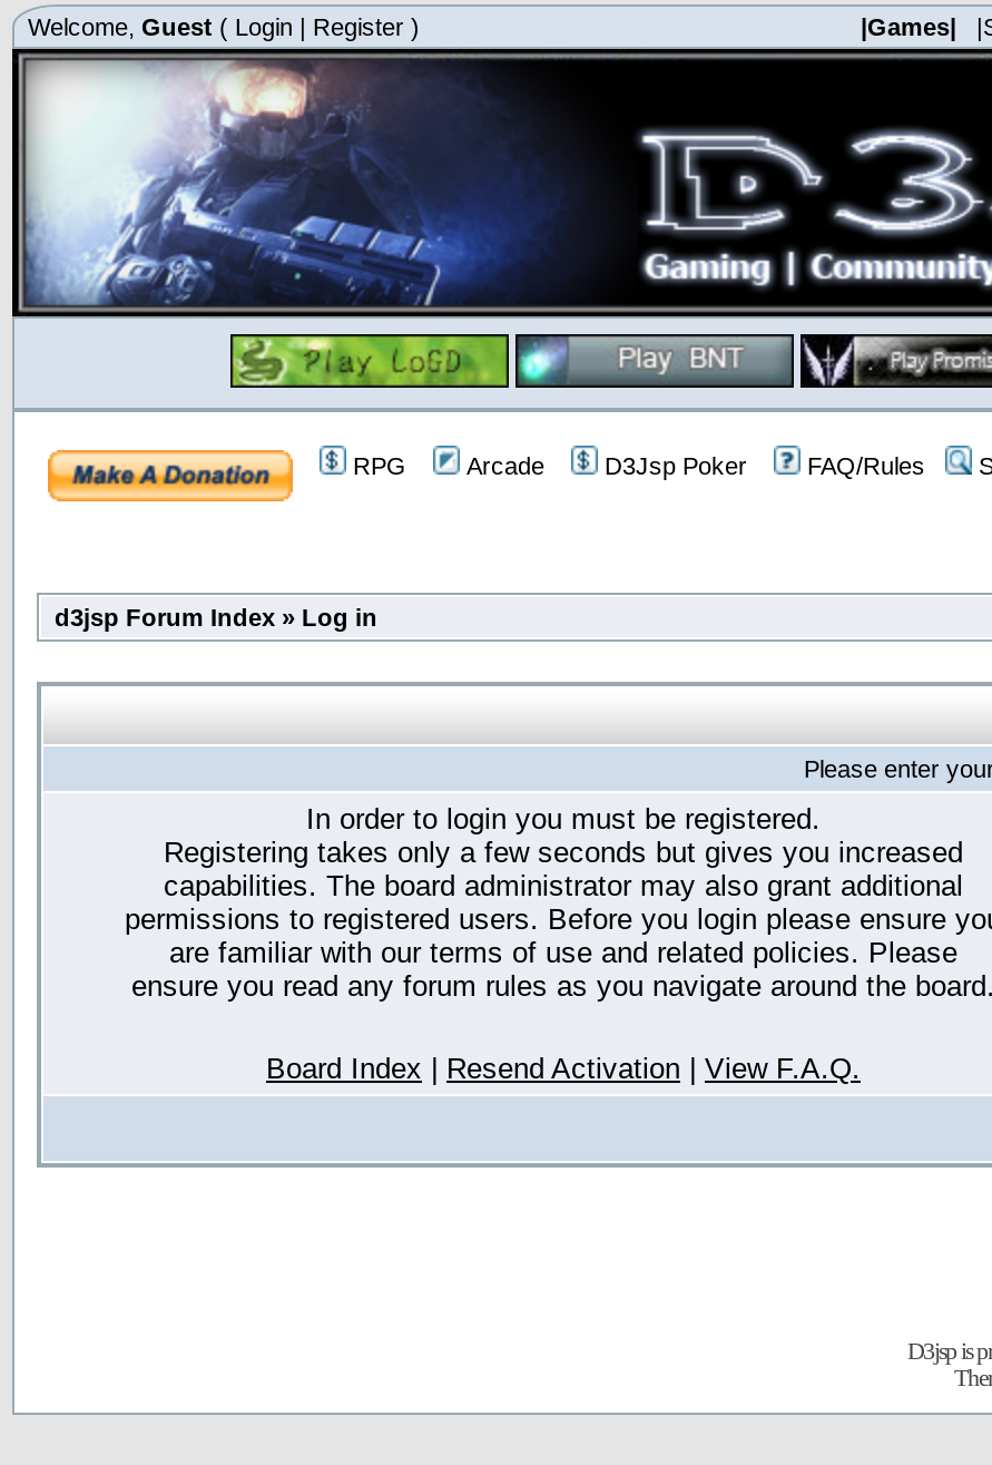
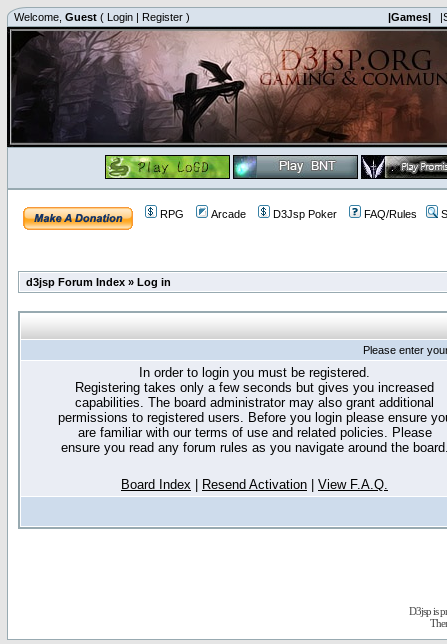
[23,58,985,307] [image] -> [11,30,444,143] [image]

